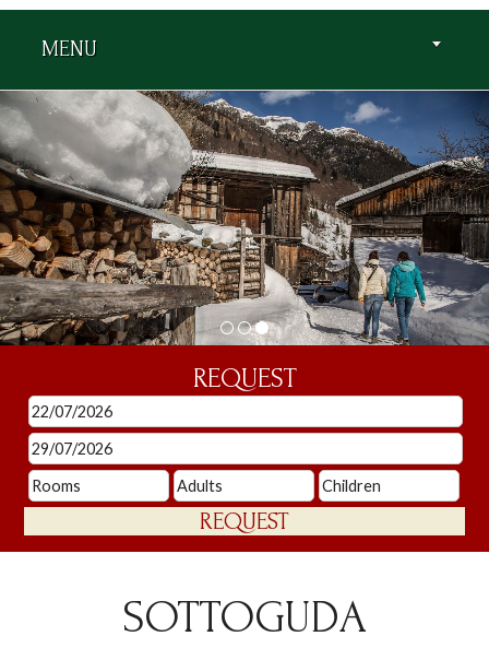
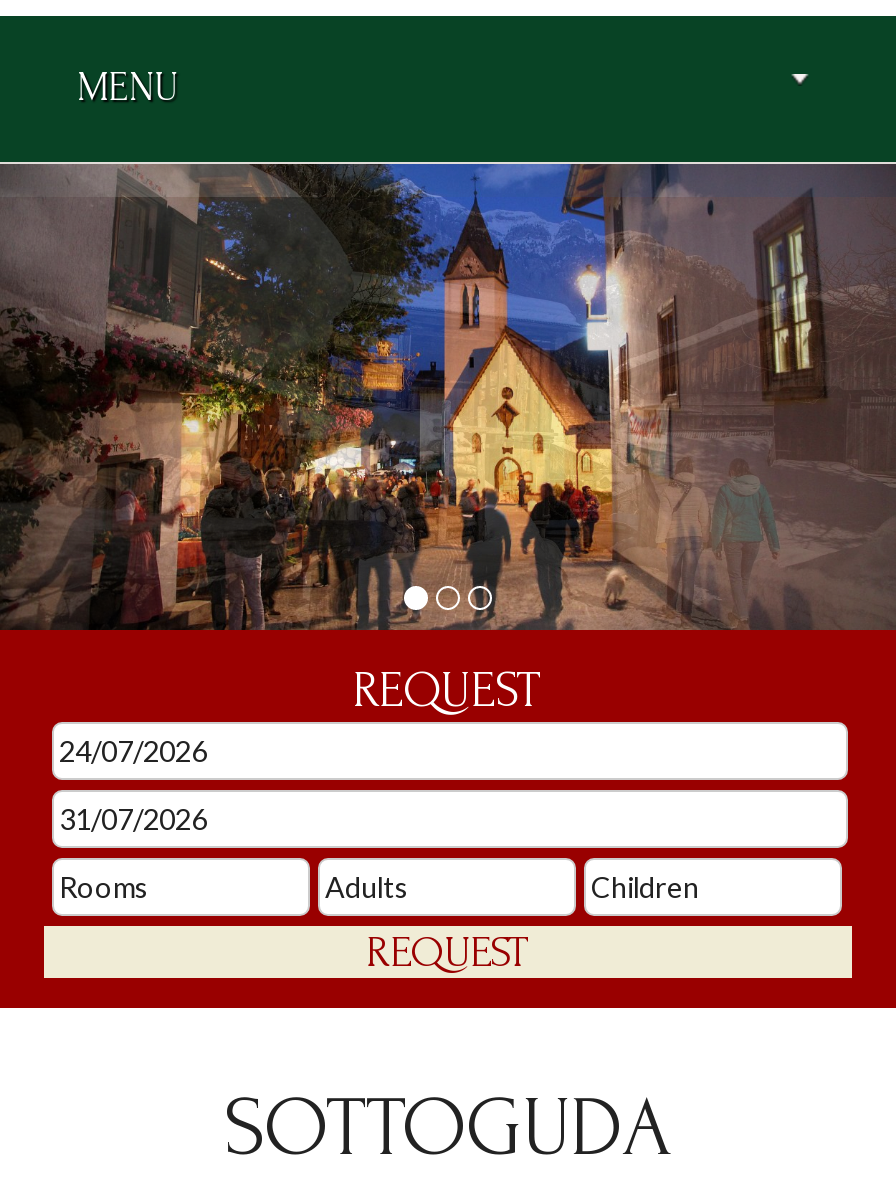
[3,90,486,346] [image] -> [6,162,890,632] [image]

